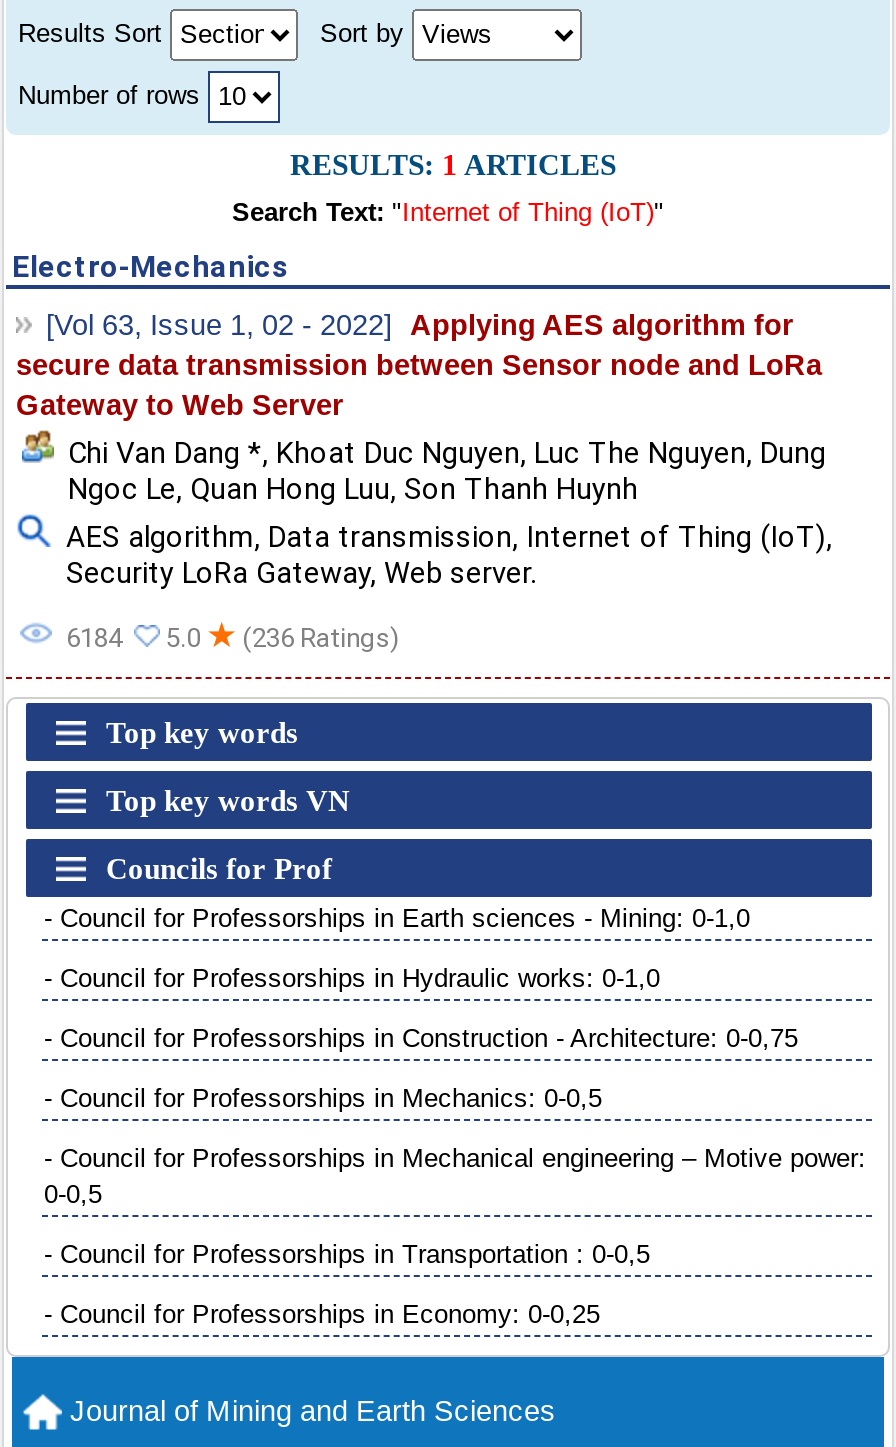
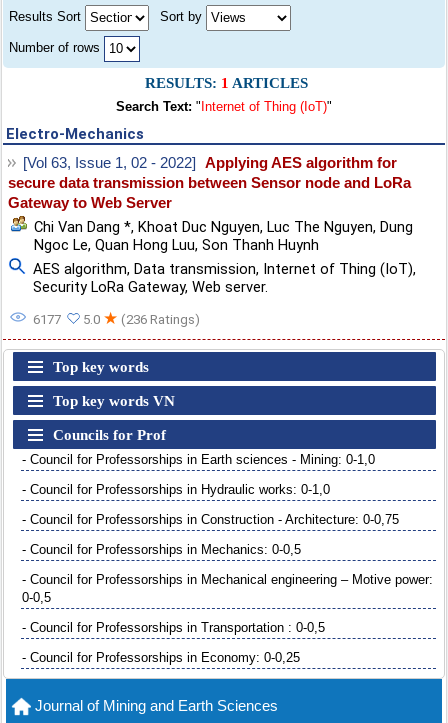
[66,623,122,653] 6184 -> [33,312,61,327] 6177

